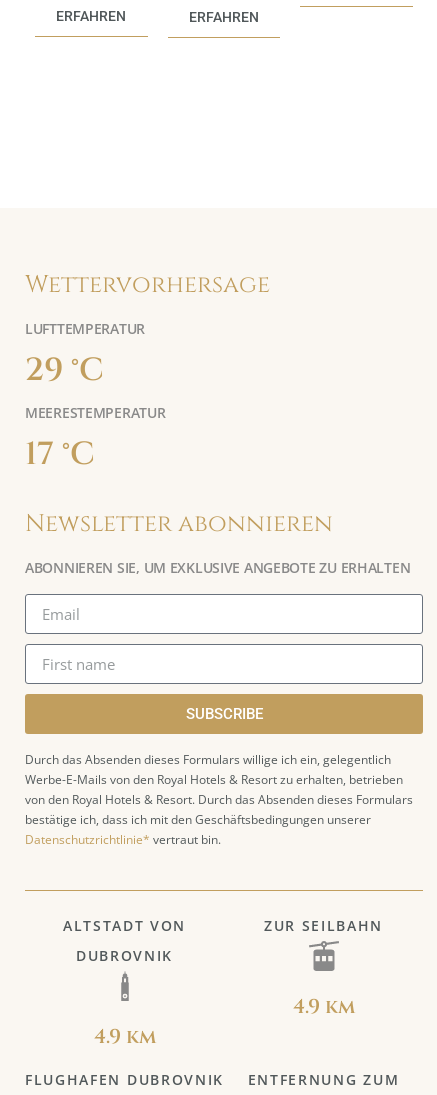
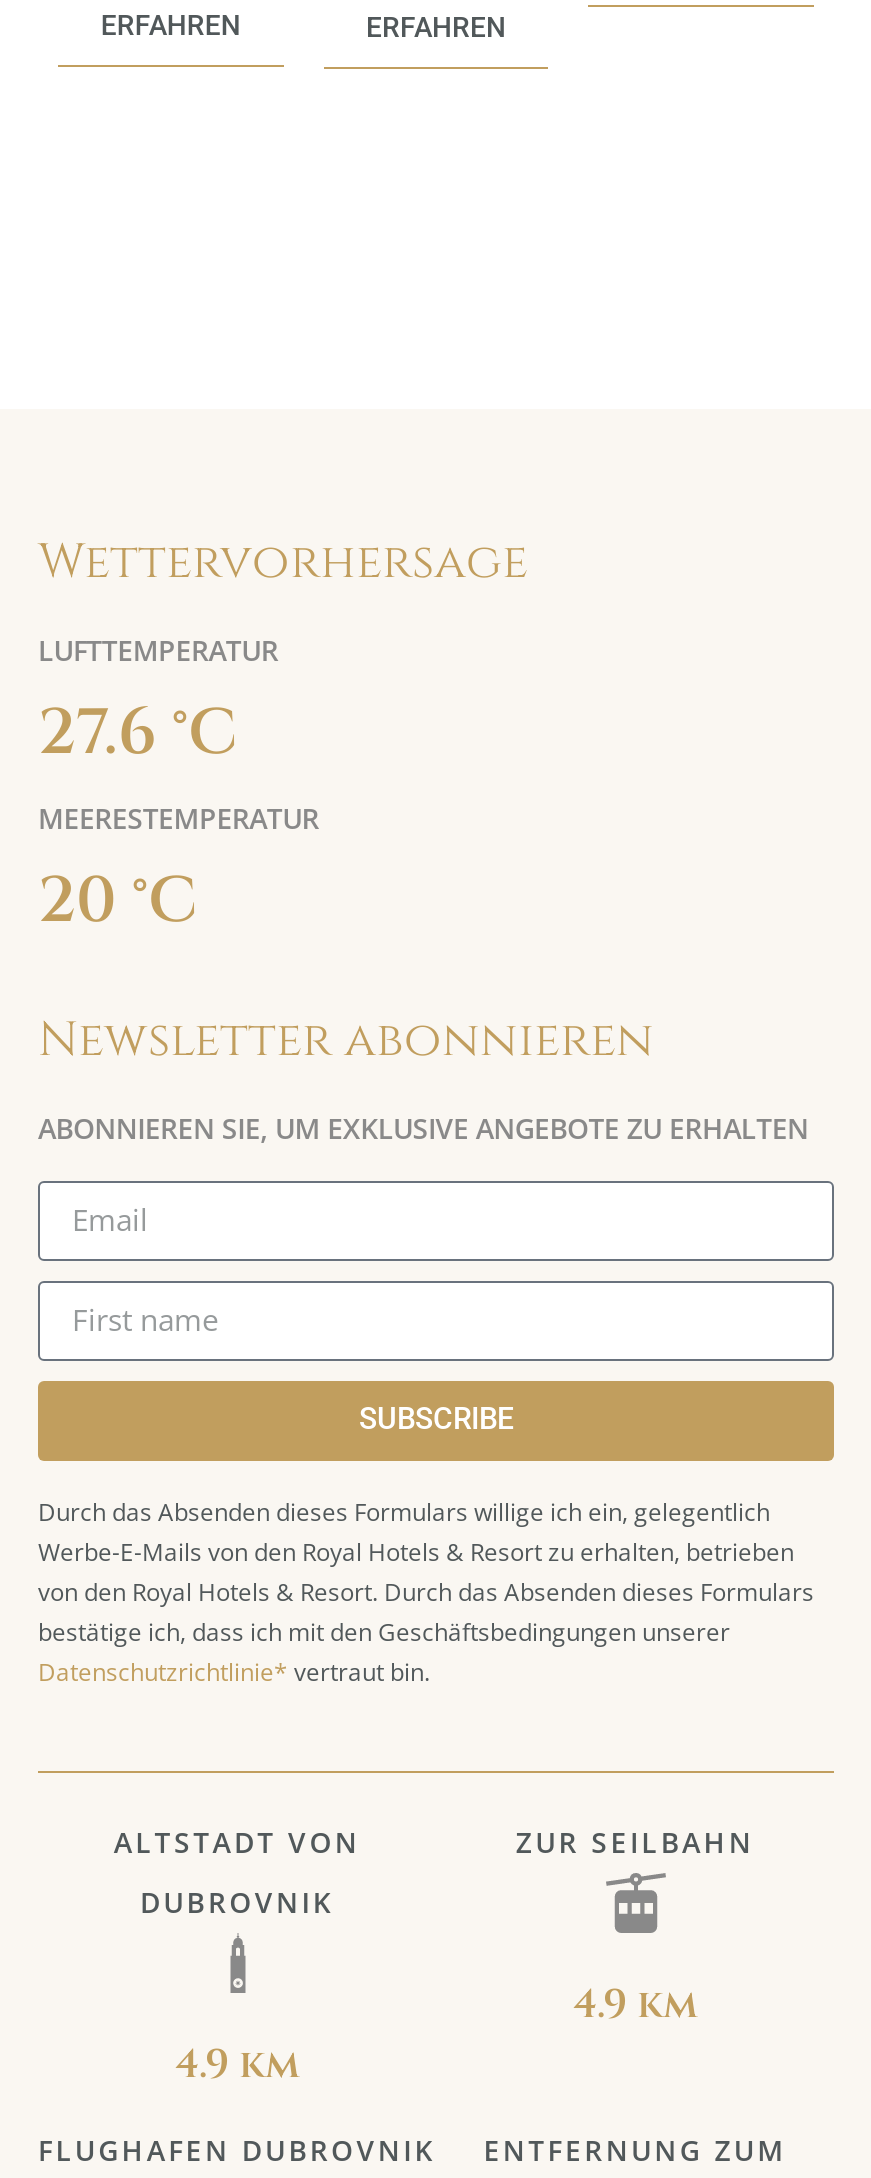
[25,349,104,392] 29 °C -> [38,690,238,776] 27.6 °C
[25,433,95,476] 17 °C -> [38,858,198,944] 20 °C

